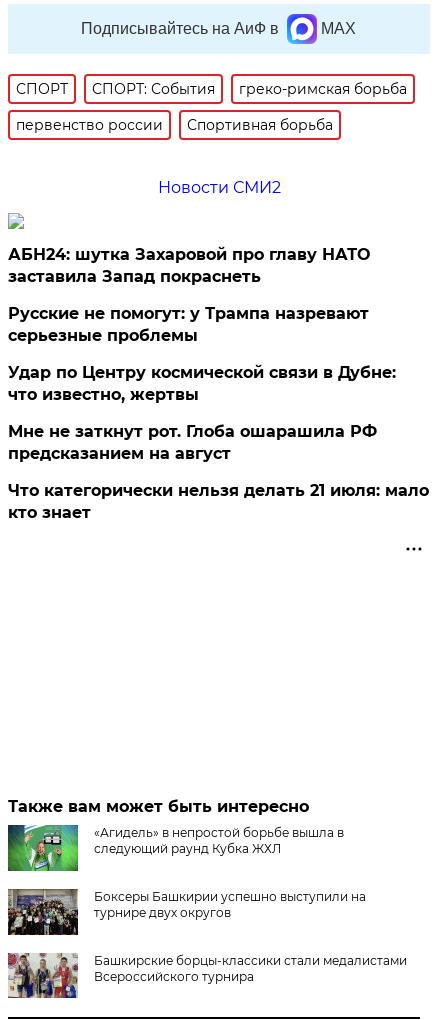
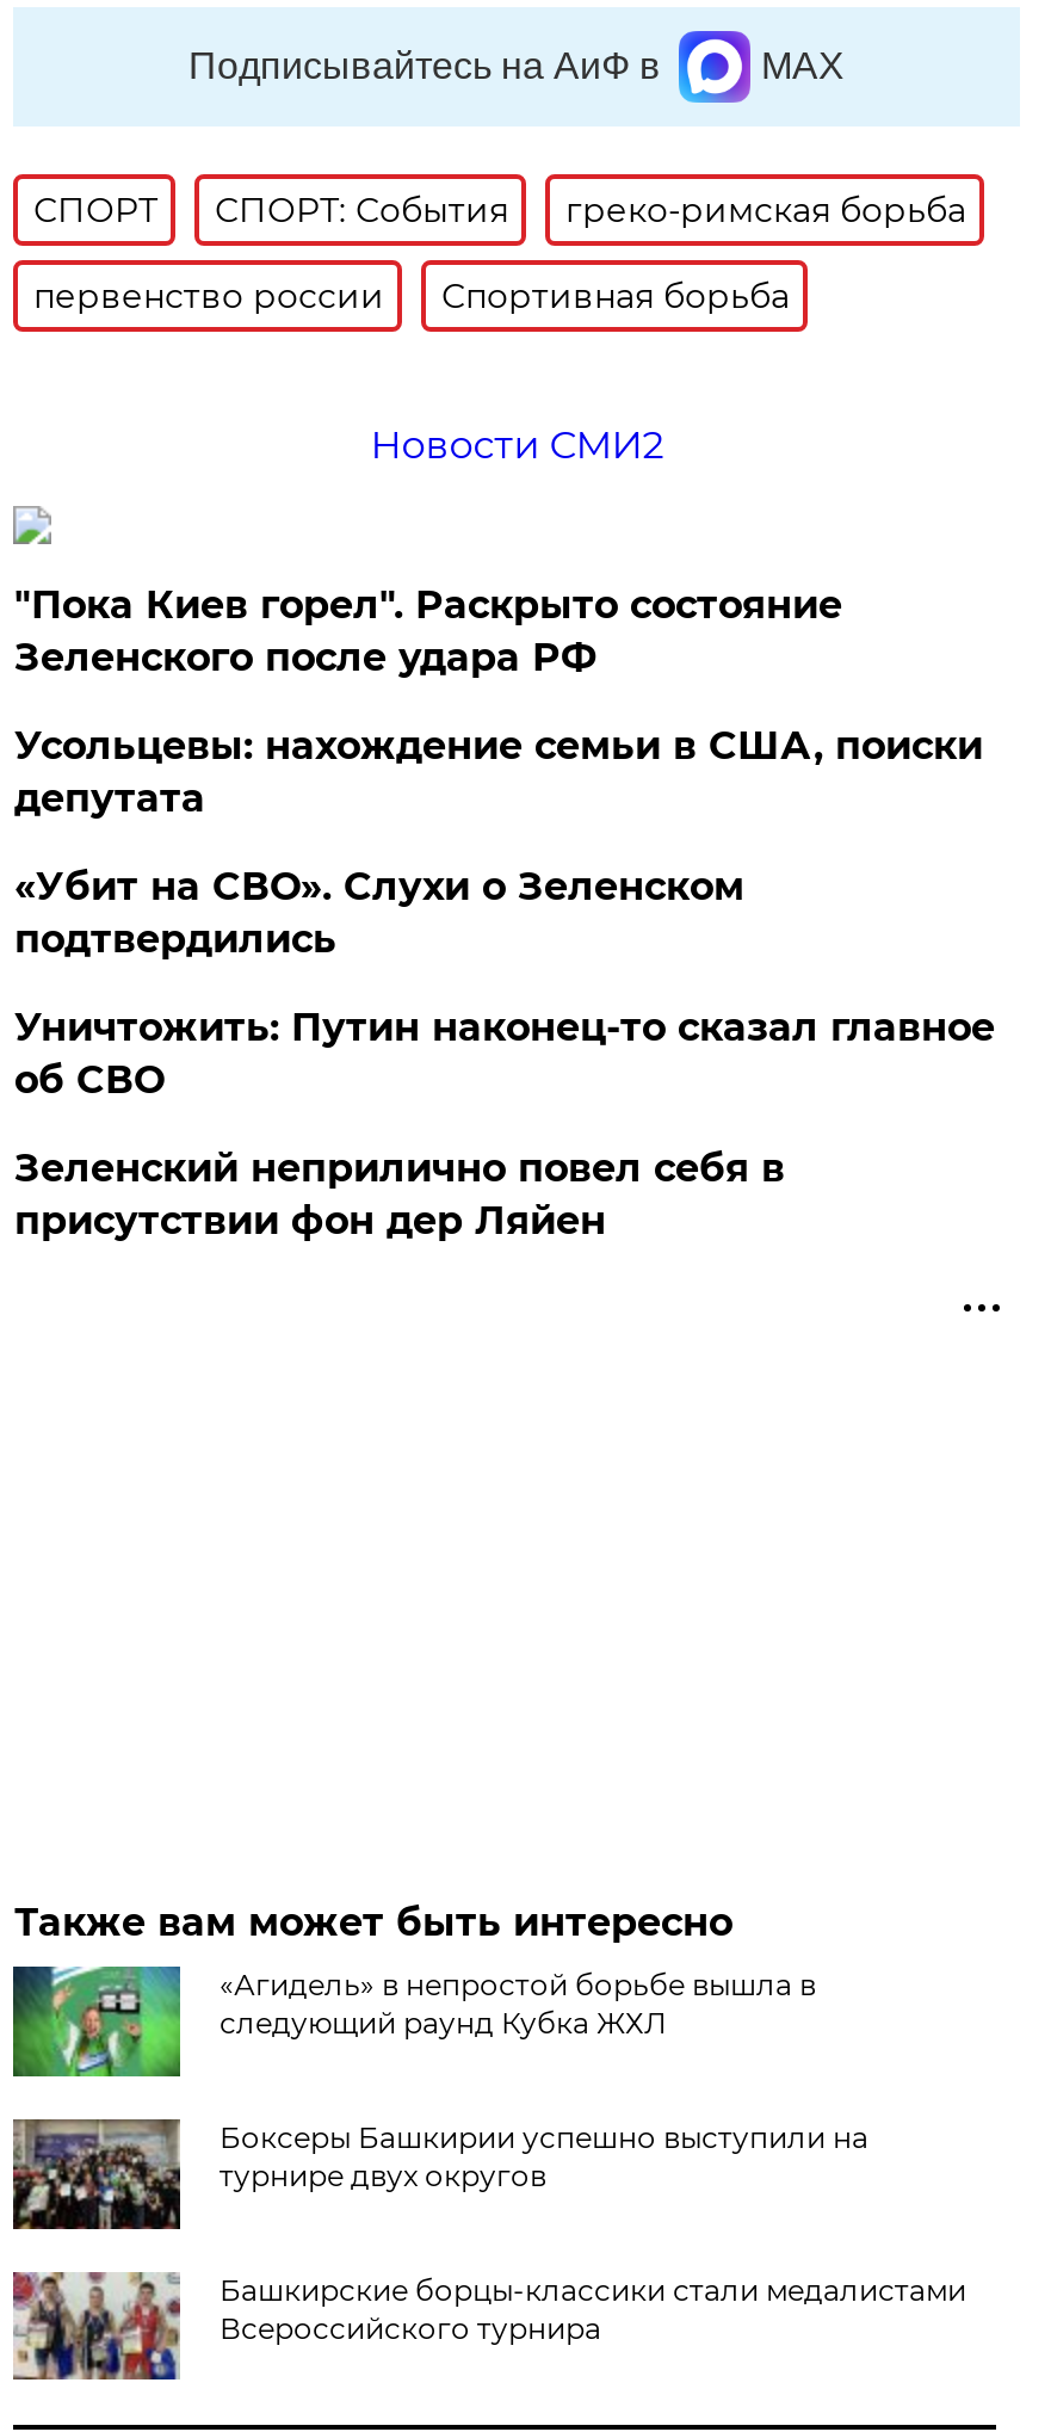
[8,245,370,286] АБН24: шутка Захаровой про главу НАТО | заставила Запад покраснеть -> [14,583,842,680] "Пока Киев горел". Раскрыто состояние | Зеленского после удара РФ
[8,304,369,345] Русские не помогут: у Трампа назревают | серьезные проблемы -> [14,723,983,821] Усольцевы: нахождение семьи в США, поиски | депутата
[8,363,396,404] Удар по Центру космической связи в Дубне: | что известно, жертвы -> [14,864,744,962] «Убит на СВО». Слухи о Зеленском | подтвердились
[8,422,377,463] Мне не заткнут рот. Глоба ошарашила РФ | предсказанием на август -> [14,1005,995,1103] Уничтожить: Путин наконец-то сказал главное | об СВО
[8,481,429,522] Что категорически нельзя делать 21 июля: мало | кто знает -> [14,1146,785,1244] Зеленский неприлично повел cебя в | присутствии фон дер Ляйен

